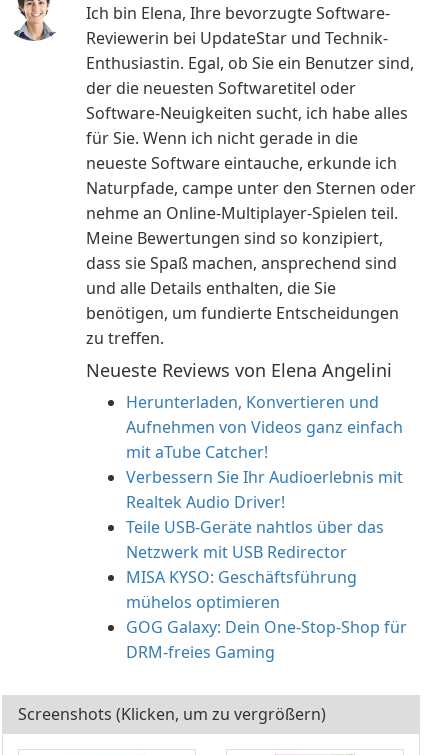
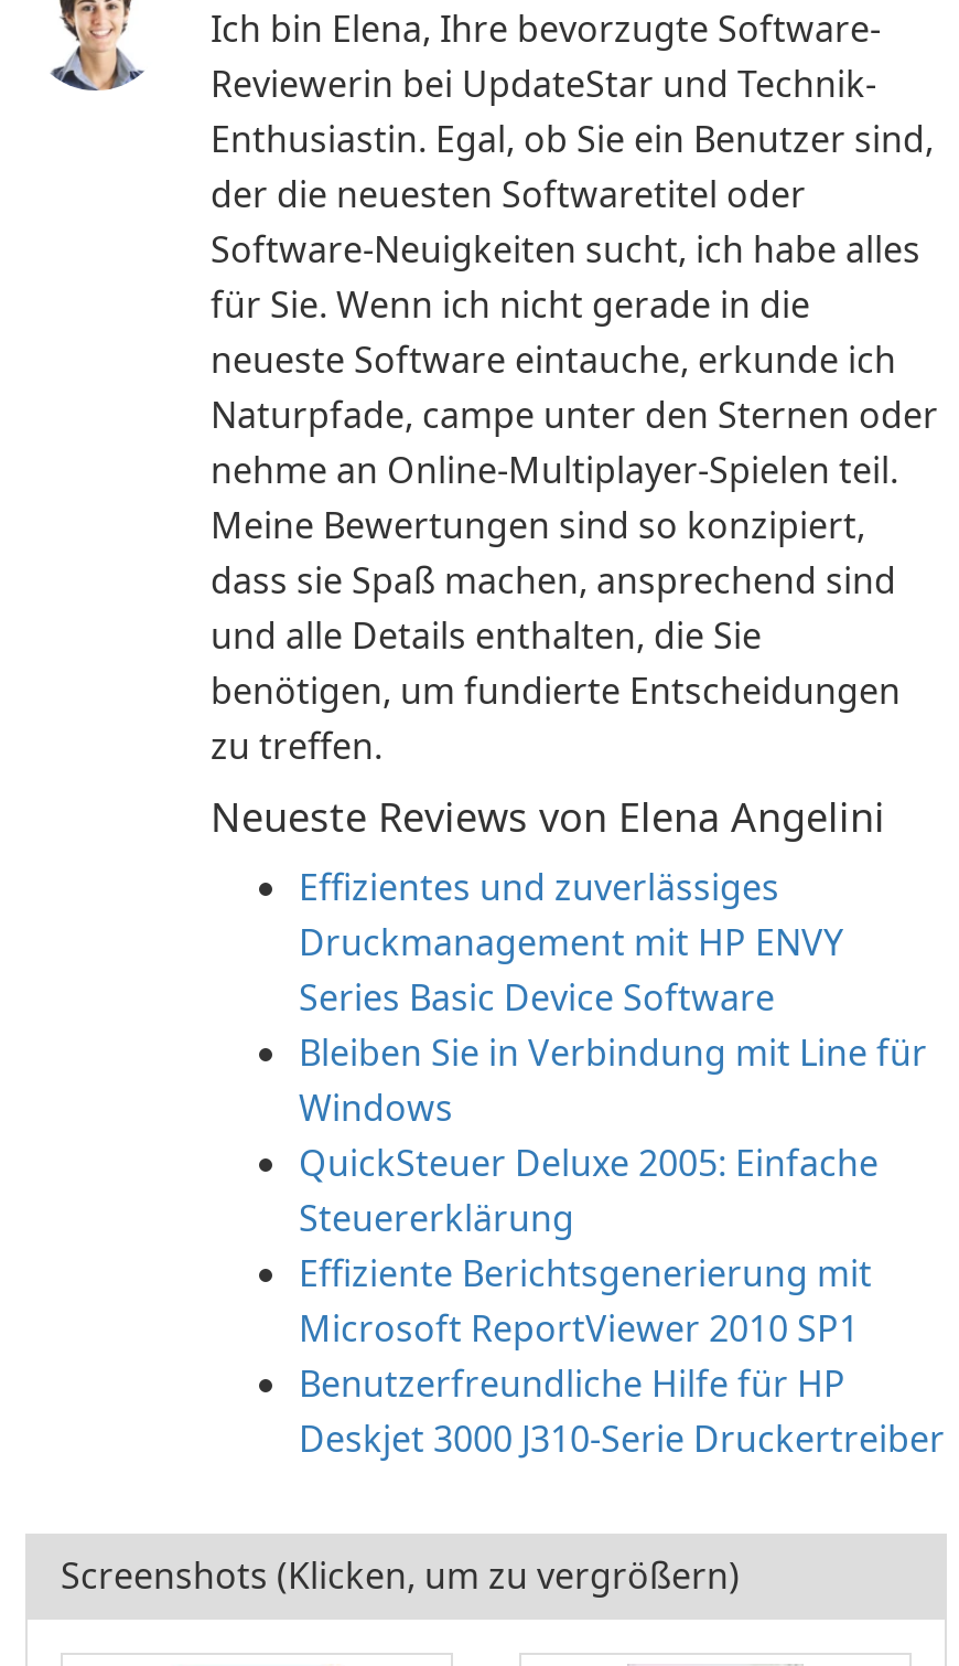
[126,391,407,663] Herunterladen, Konvertieren und | Aufnehmen von Videos ganz einfach | mit aTube Catcher! | Verbessern Sie Ihr Audioerlebnis mit | Realtek Audio Driver! | Teile USB-Geräte nahtlos über das | Netzwerk mit USB Redirector | MISA KYSO: Geschäftsführung | mühelos optimieren | GOG Galaxy: Dein One-Stop-Shop für | DRM-freies Gaming -> [299,863,945,1463] Effizientes und zuverlässiges | Druckmanagement mit HP ENVY | Series Basic Device Software | Bleiben Sie in Verbindung mit Line für | Windows | QuickSteuer Deluxe 2005: Einfache | Steuererklärung | Effiziente Berichtsgenerierung mit | Microsoft ReportViewer 2010 SP1 | Benutzerfreundliche Hilfe für HP | Deskjet 3000 J310-Serie Druckertreiber

